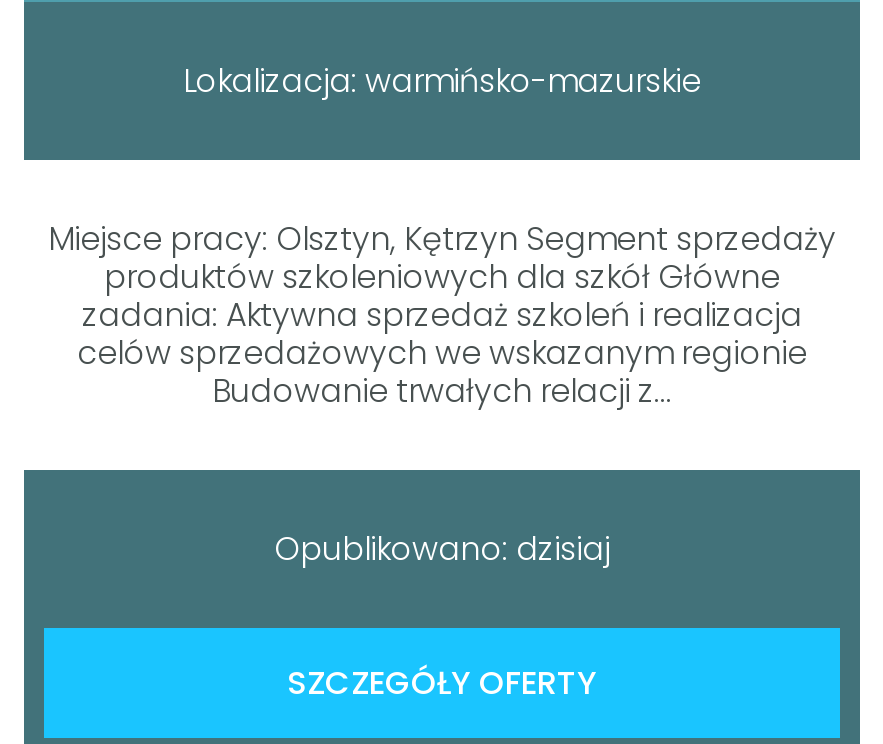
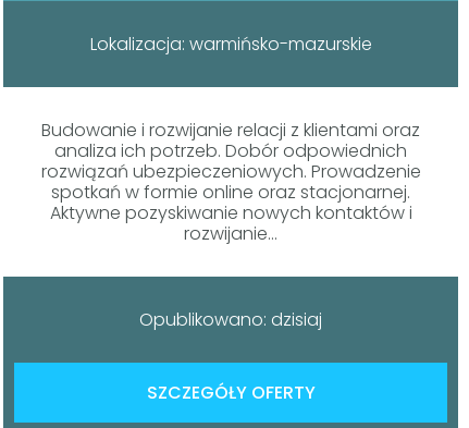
[48,215,836,413] Miejsce pracy: Olsztyn, Kętrzyn Segment sprzedaży | produktów szkoleniowych dla szkół Główne | zadania: Aktywna sprzedaż szkoleń i realizacja | celów sprzedażowych we wskazanym regionie | Budowanie trwałych relacji z... -> [41,117,421,246] Budowanie i rozwijanie relacji z klientami oraz | analiza ich potrzeb. Dobór odpowiednich | rozwiązań ubezpieczeniowych. Prowadzenie | spotkań w formie online oraz stacjonarnej. | Aktywne pozyskiwanie nowych kontaktów i | rozwijanie...

